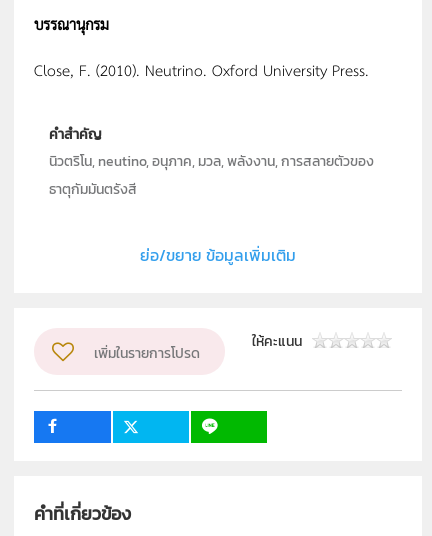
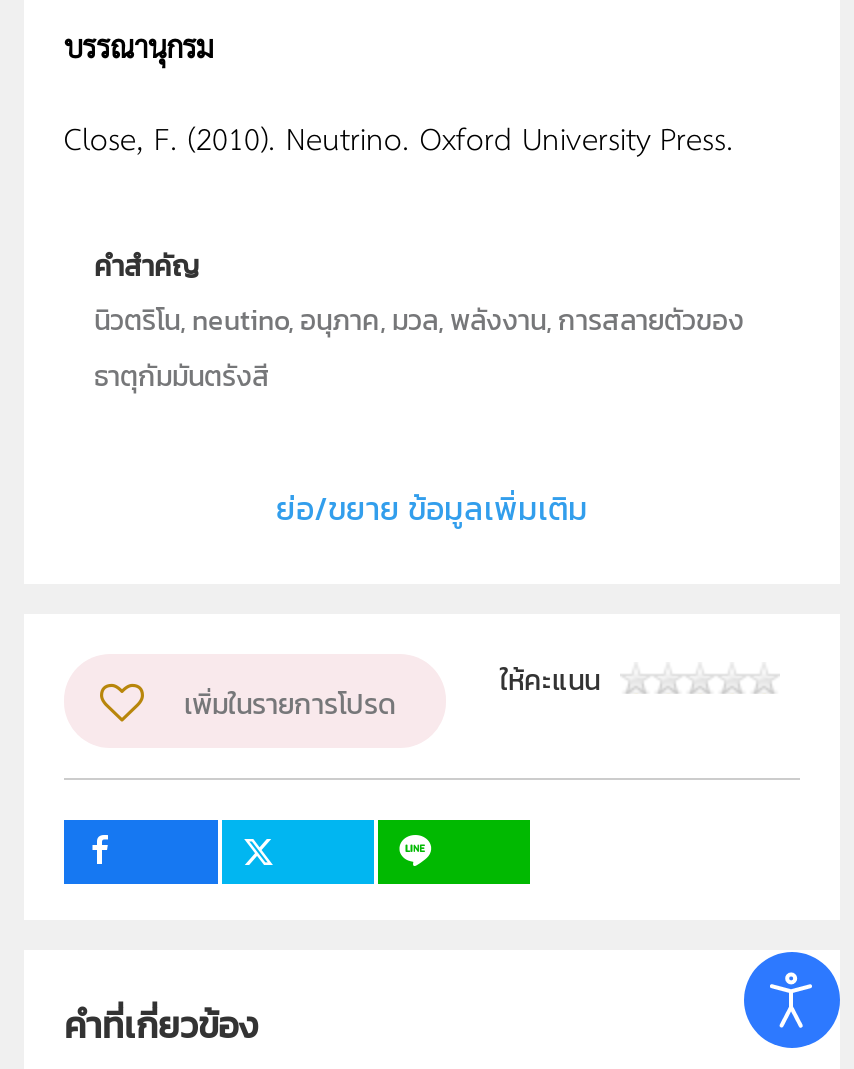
none -> [742,950,842,1050] [image]

